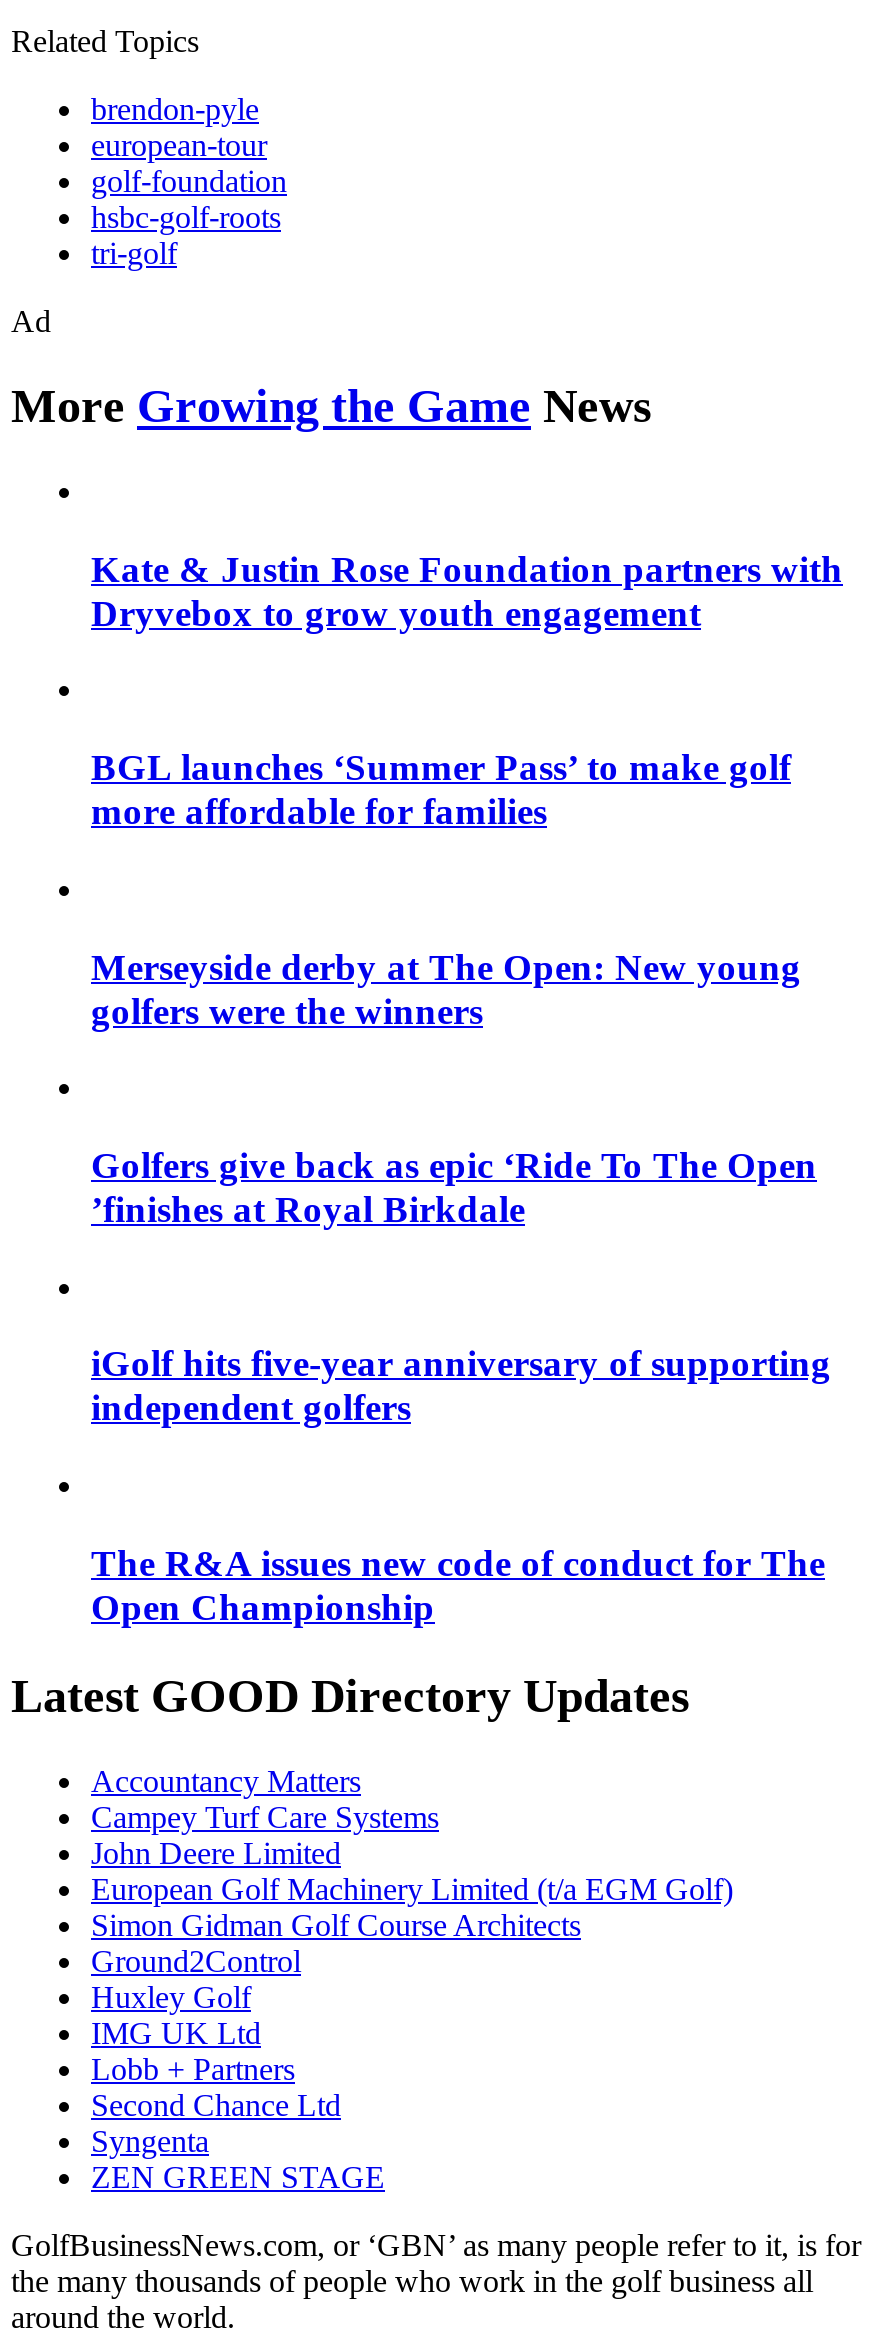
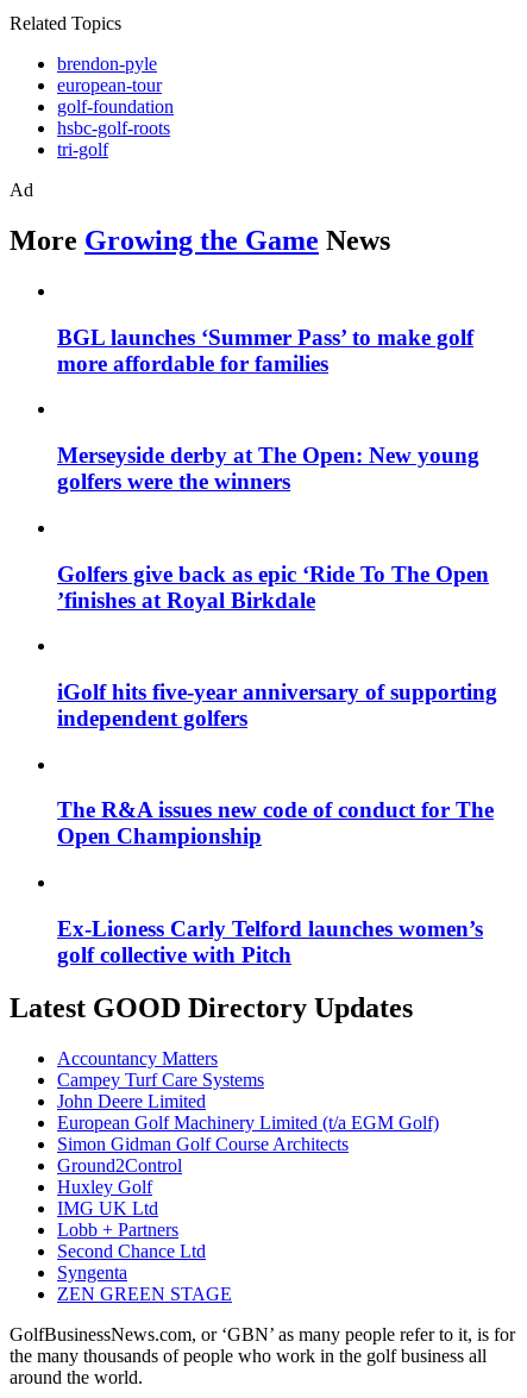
[91,547,843,633] Kate & Justin Rose Foundation partners with | Dryvebox to grow youth engagement -> none
moved [91,746,831,1628] -> [57,324,497,849]: BGL launches ‘Summer Pass’ to make golf | more affordable for families | Merseyside derby at The Open: New young | ... | The R&A issues new code of conduct for The | Open Championship
none -> [57,916,483,967] Ex-Lioness Carly Telford launches women’s | golf collective with Pitch

